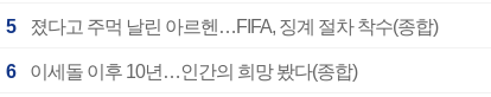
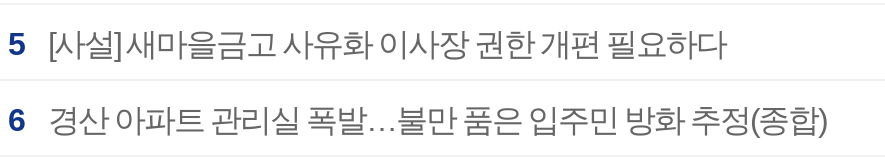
[30,17,438,37] 졌다고 주먹 날린 아르헨…FIFA, 징계 절차 착수(종합) -> [48,27,726,61] [사설] 새마을금고 사유화 이사장 권한 개편 필요하다
[30,62,357,82] 이세돌 이후 10년…인간의 희망 봤다(종합) -> [48,103,826,137] 경산 아파트 관리실 폭발…불만 품은 입주민 방화 추정(종합)

